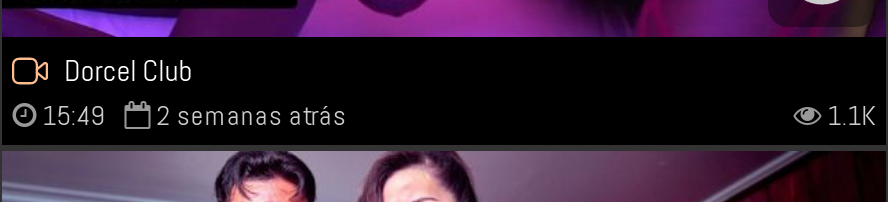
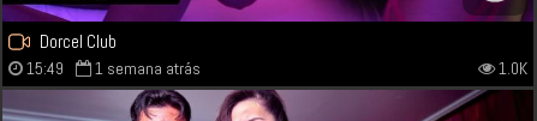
[156,97,876,133] 2 semanas atrás | 1.1K -> [95,58,527,80] 1 semana atrás | 1.0K

